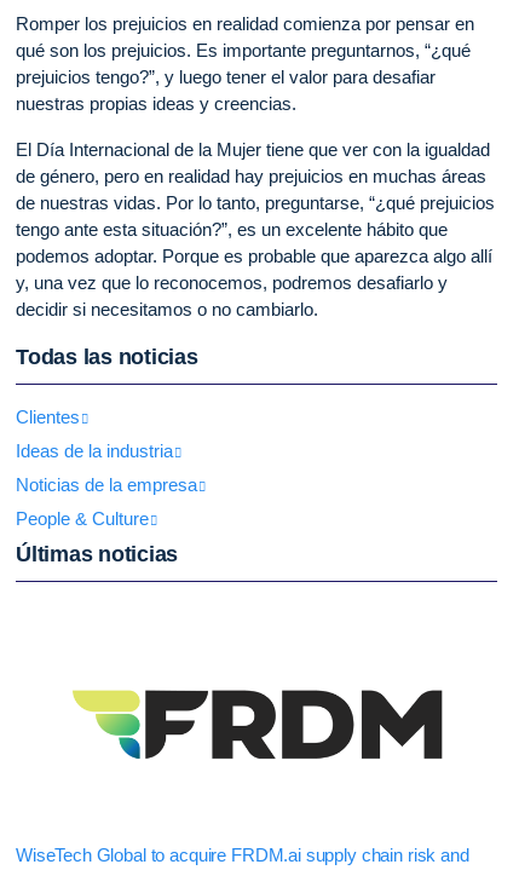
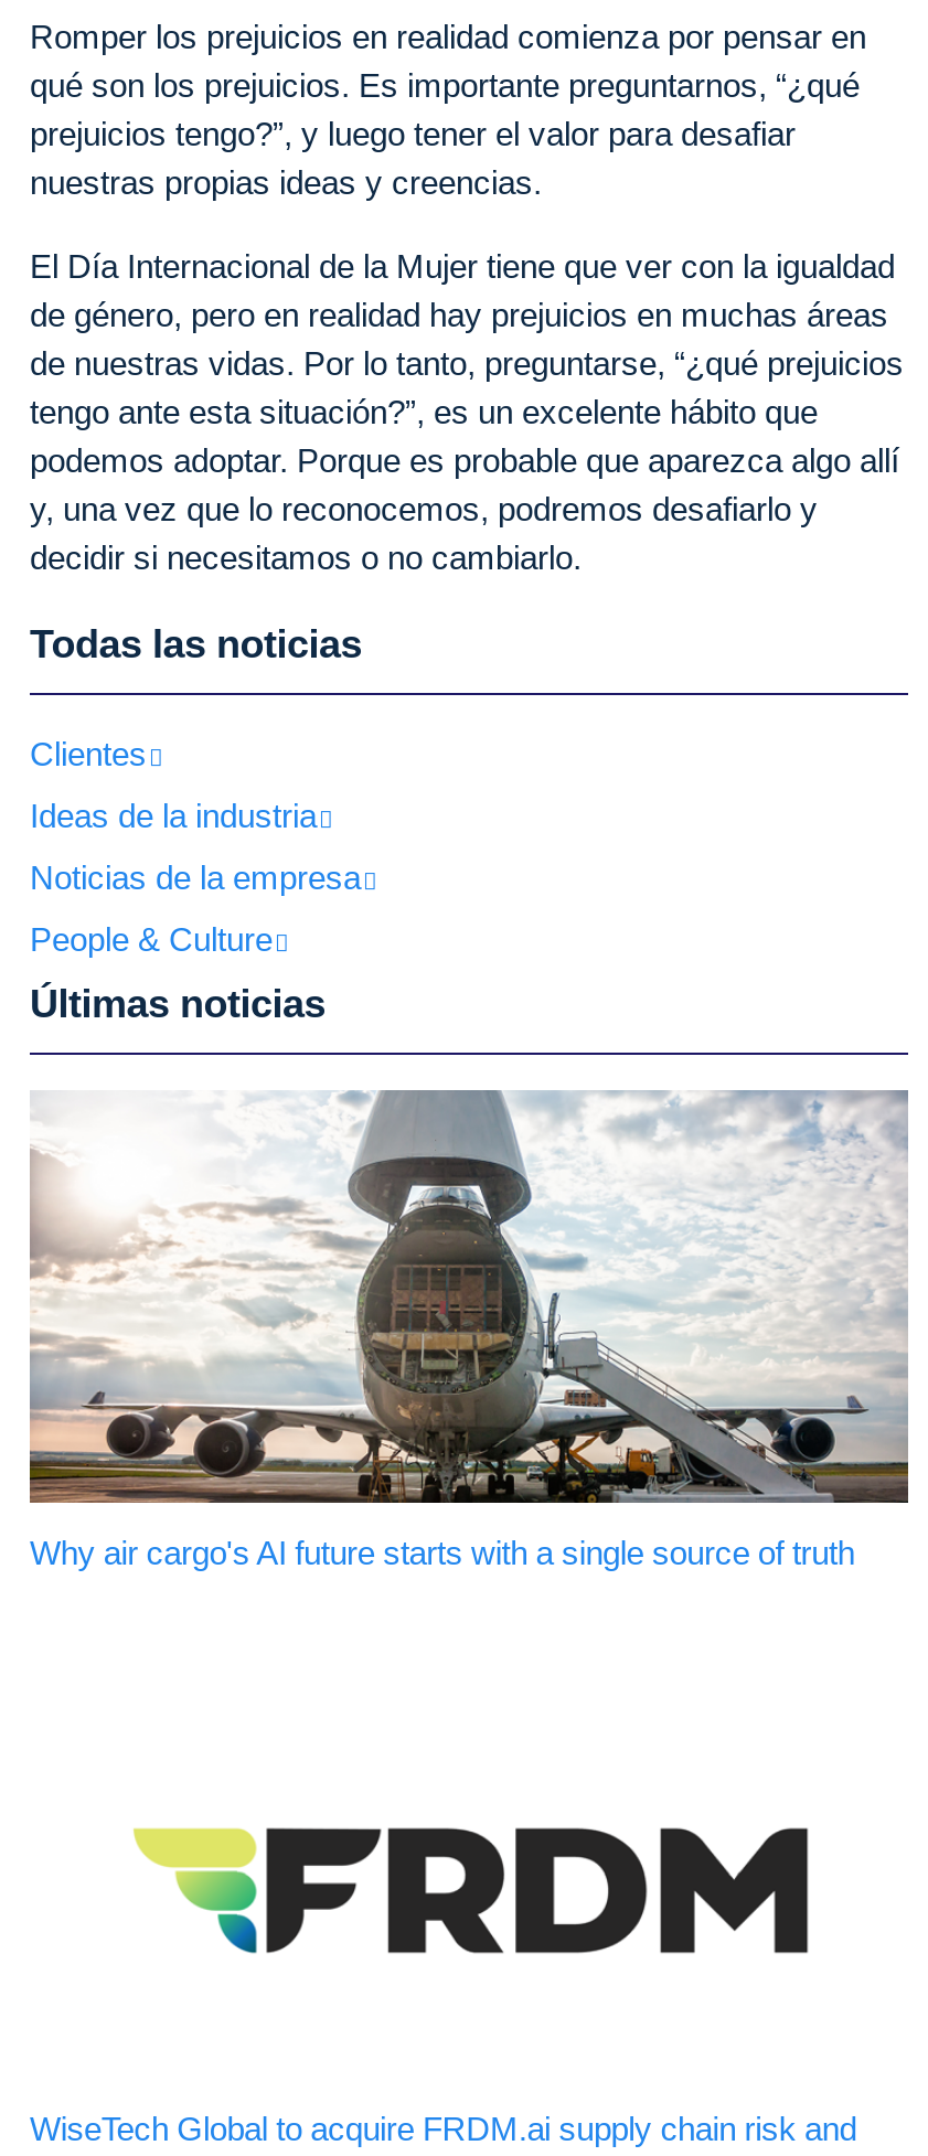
none -> [28,1088,910,1572] [image] | Why air cargo's AI future starts with a single source of truth

